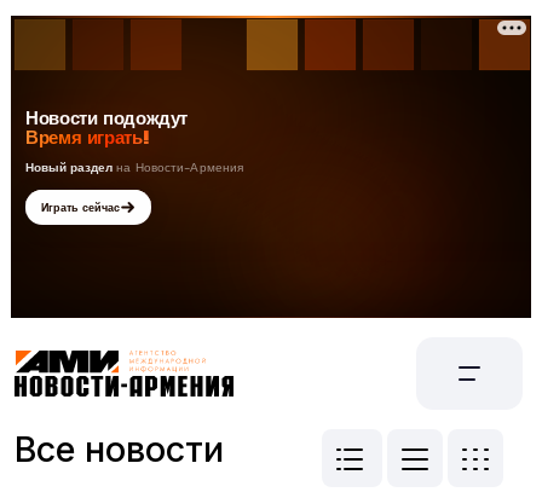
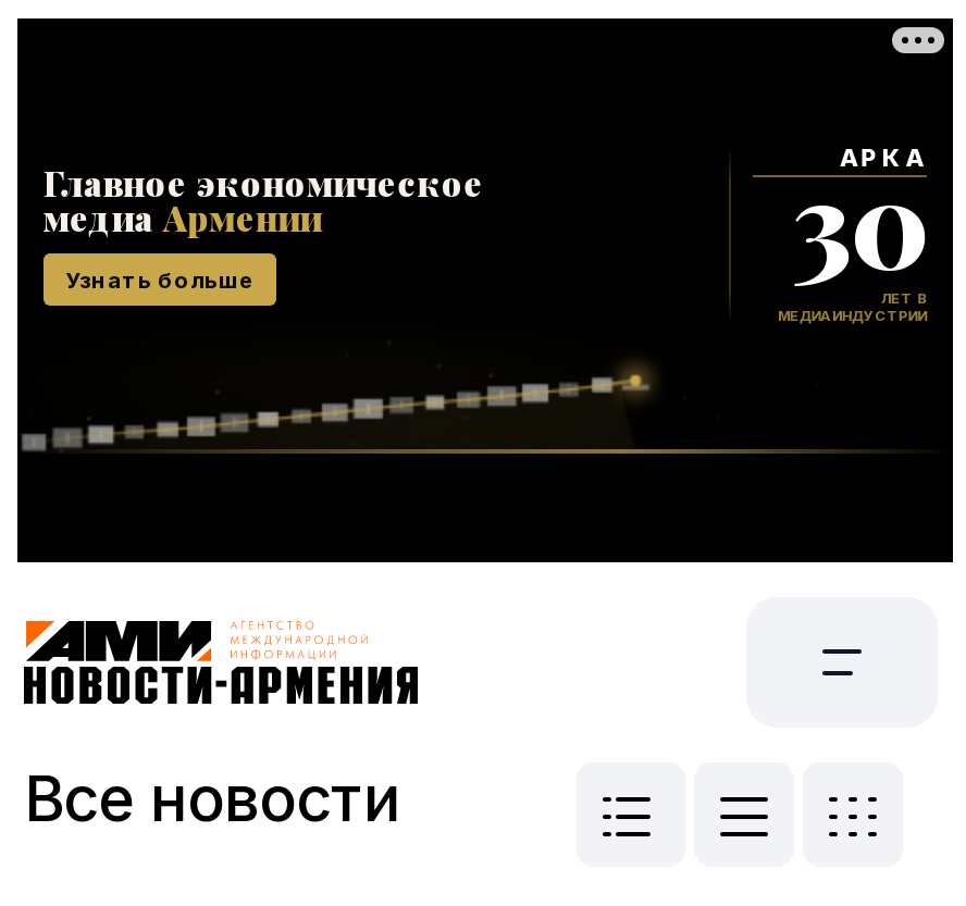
[12,15,531,318] [image] -> [20,16,953,562] [image]

